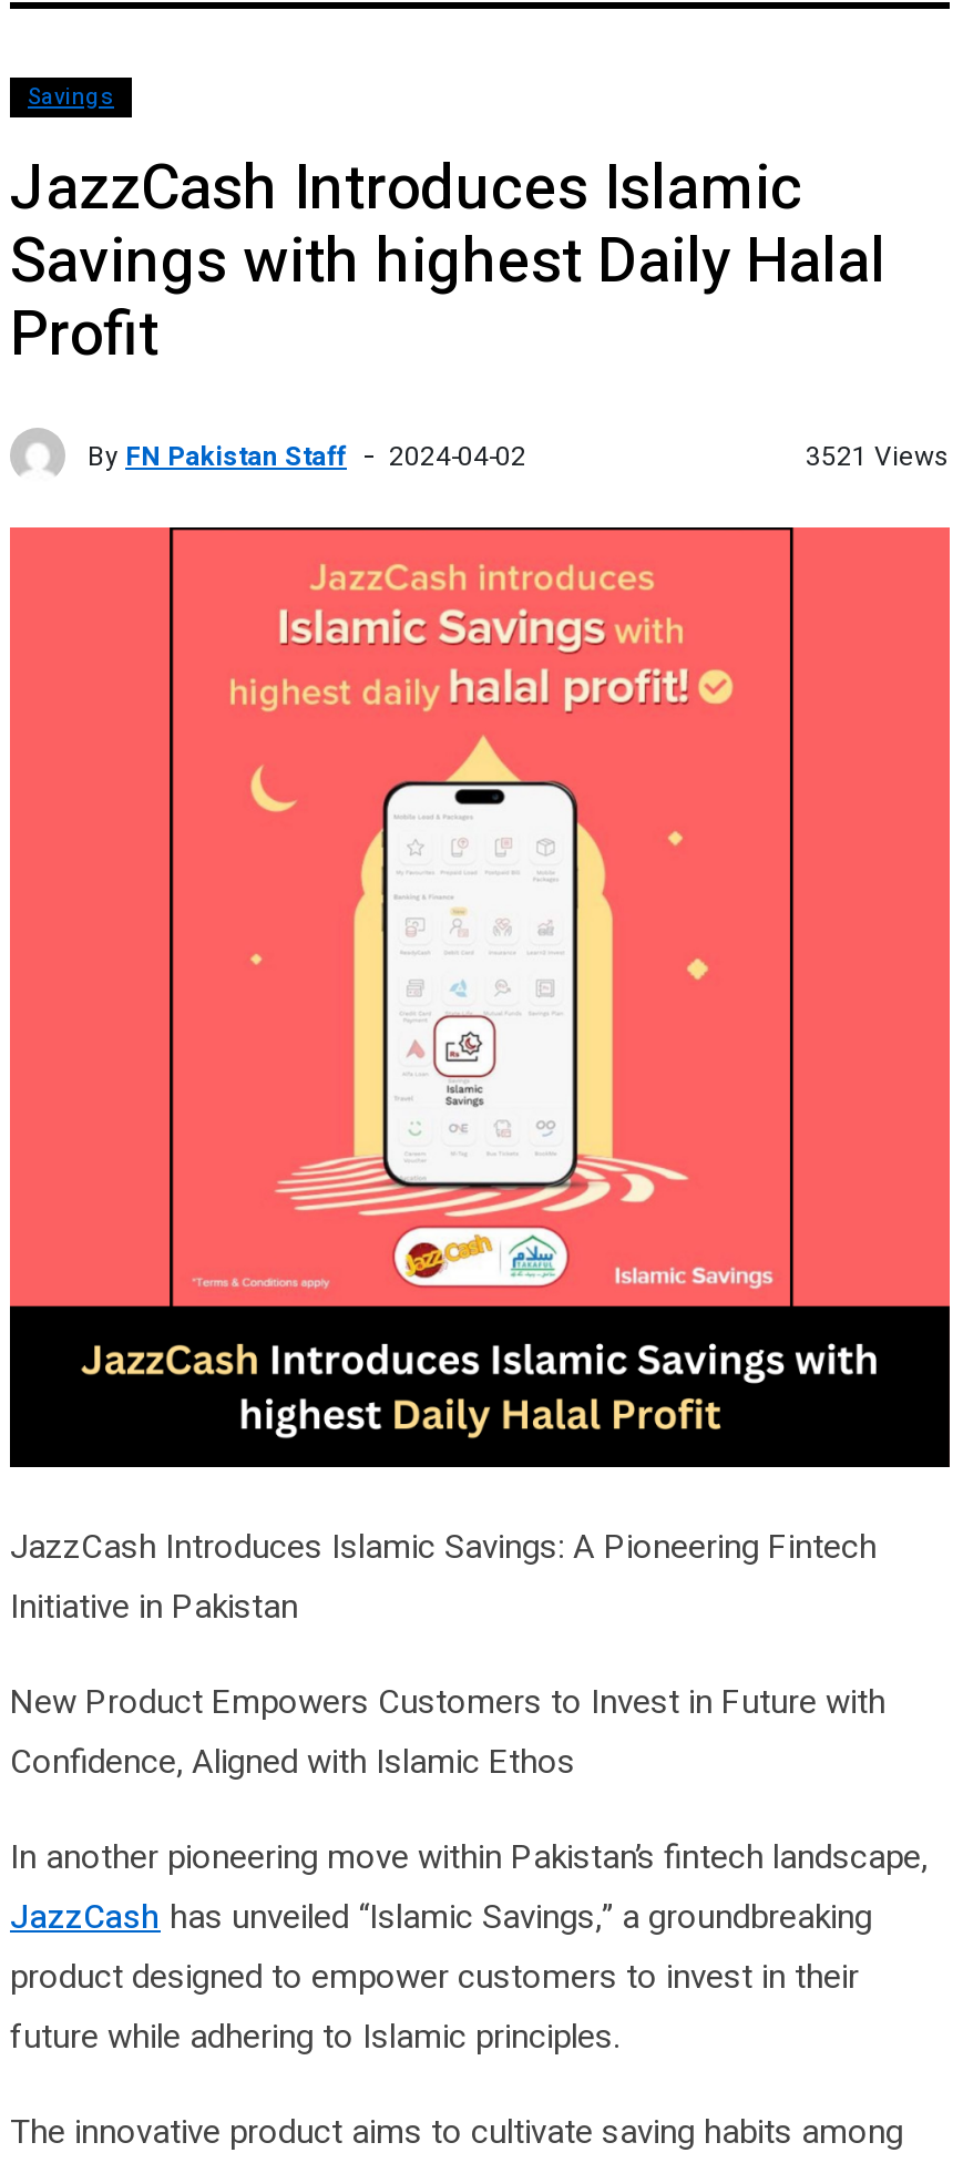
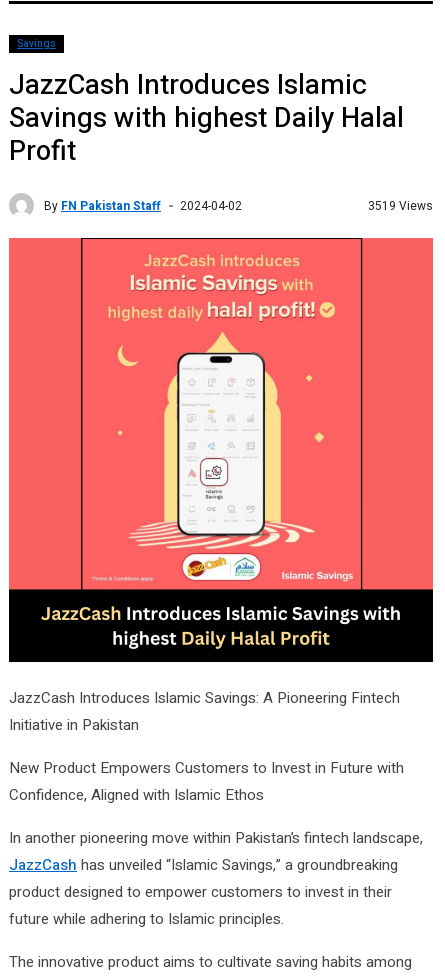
[806,435,950,475] 3521 Views -> [368,196,433,214] 3519 Views

